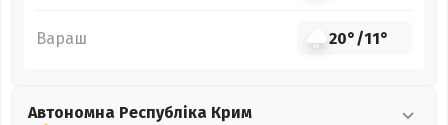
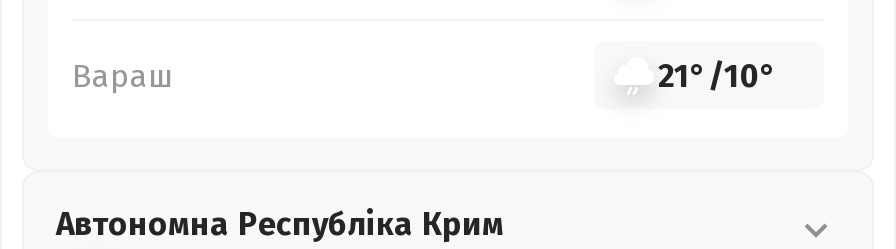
[329,28,389,47] 20° /11° -> [658,56,778,94] 21° /10°

